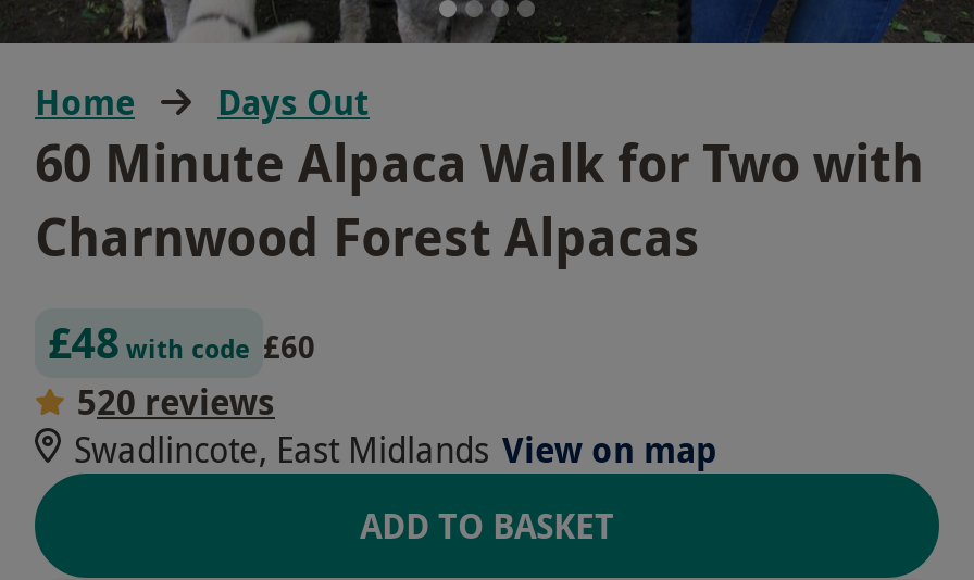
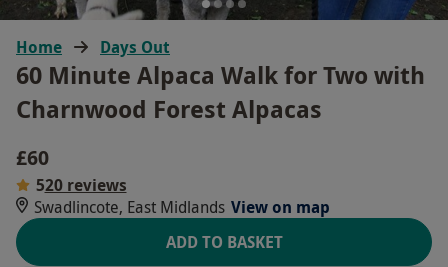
[48,312,315,371] £48 with code £60 -> [16,144,49,171] £60

